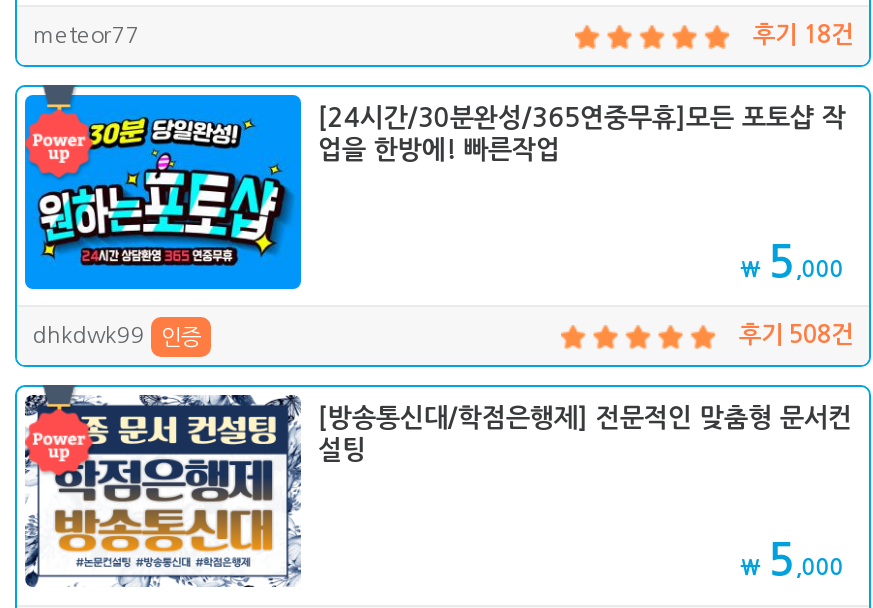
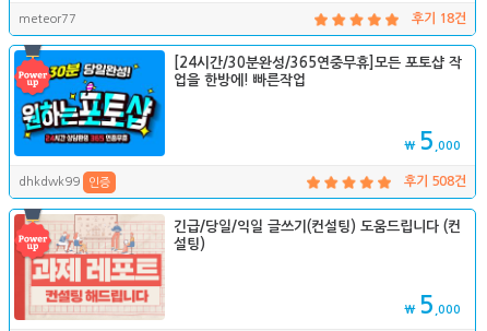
[23,384,852,588] [image] | [방송통신대/학점은행제] 전문적인 맞춤형 문서컨 | 설팅 -> [13,213,461,321] [image] | 긴급/당일/익일 글쓰기(컨설팅) 도움드립니다 (컨 | 설팅)

